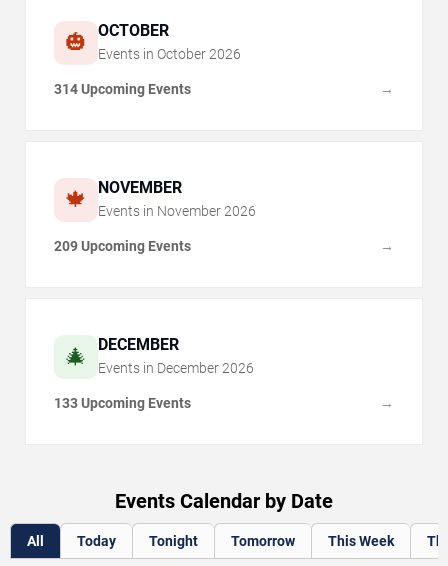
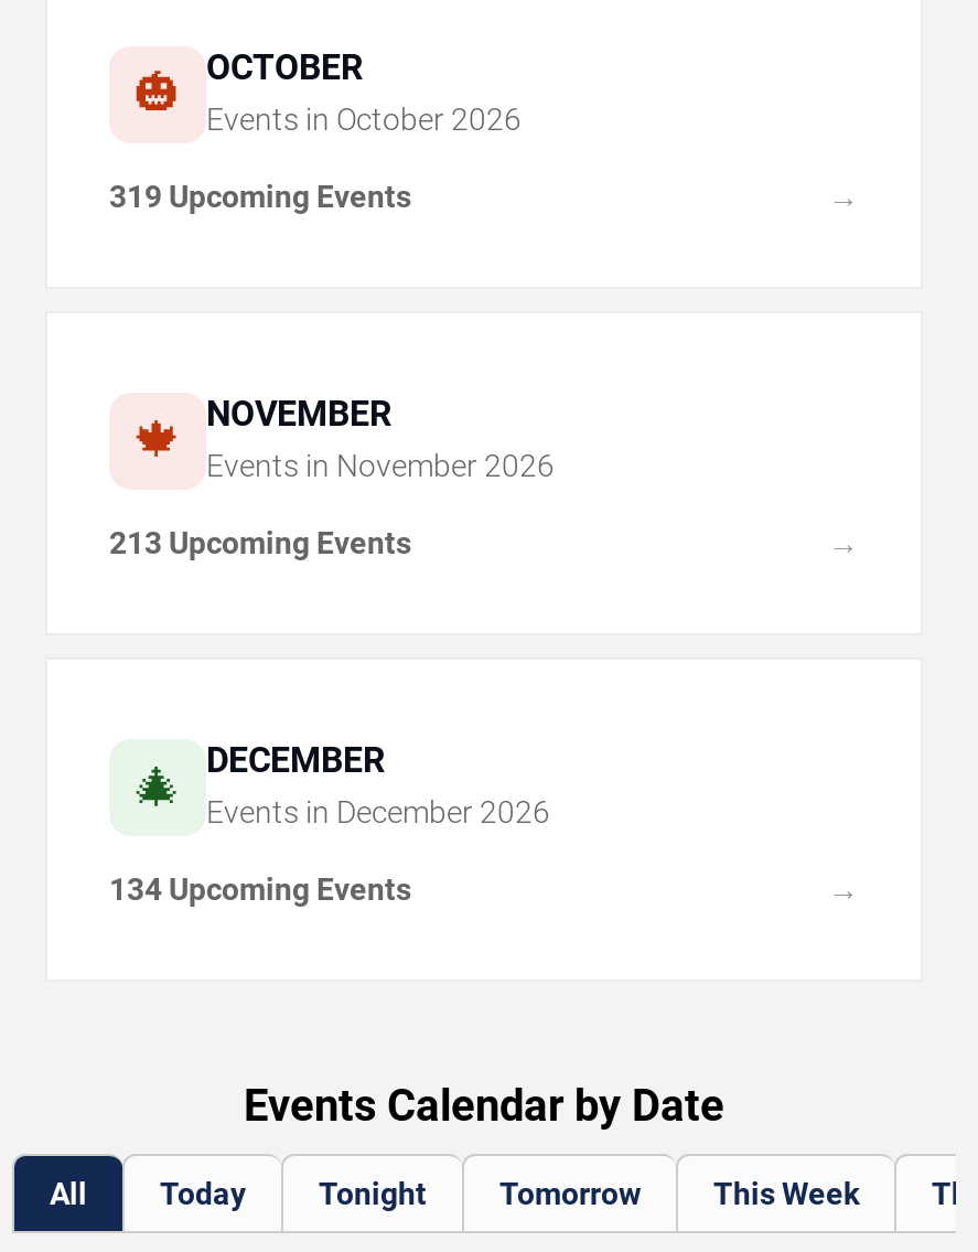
[54,80,191,96] 314 Upcoming Events -> [109,178,411,213] 319 Upcoming Events
[54,237,191,253] 209 Upcoming Events -> [109,524,411,559] 213 Upcoming Events
[54,394,191,410] 133 Upcoming Events -> [109,870,411,906] 134 Upcoming Events

